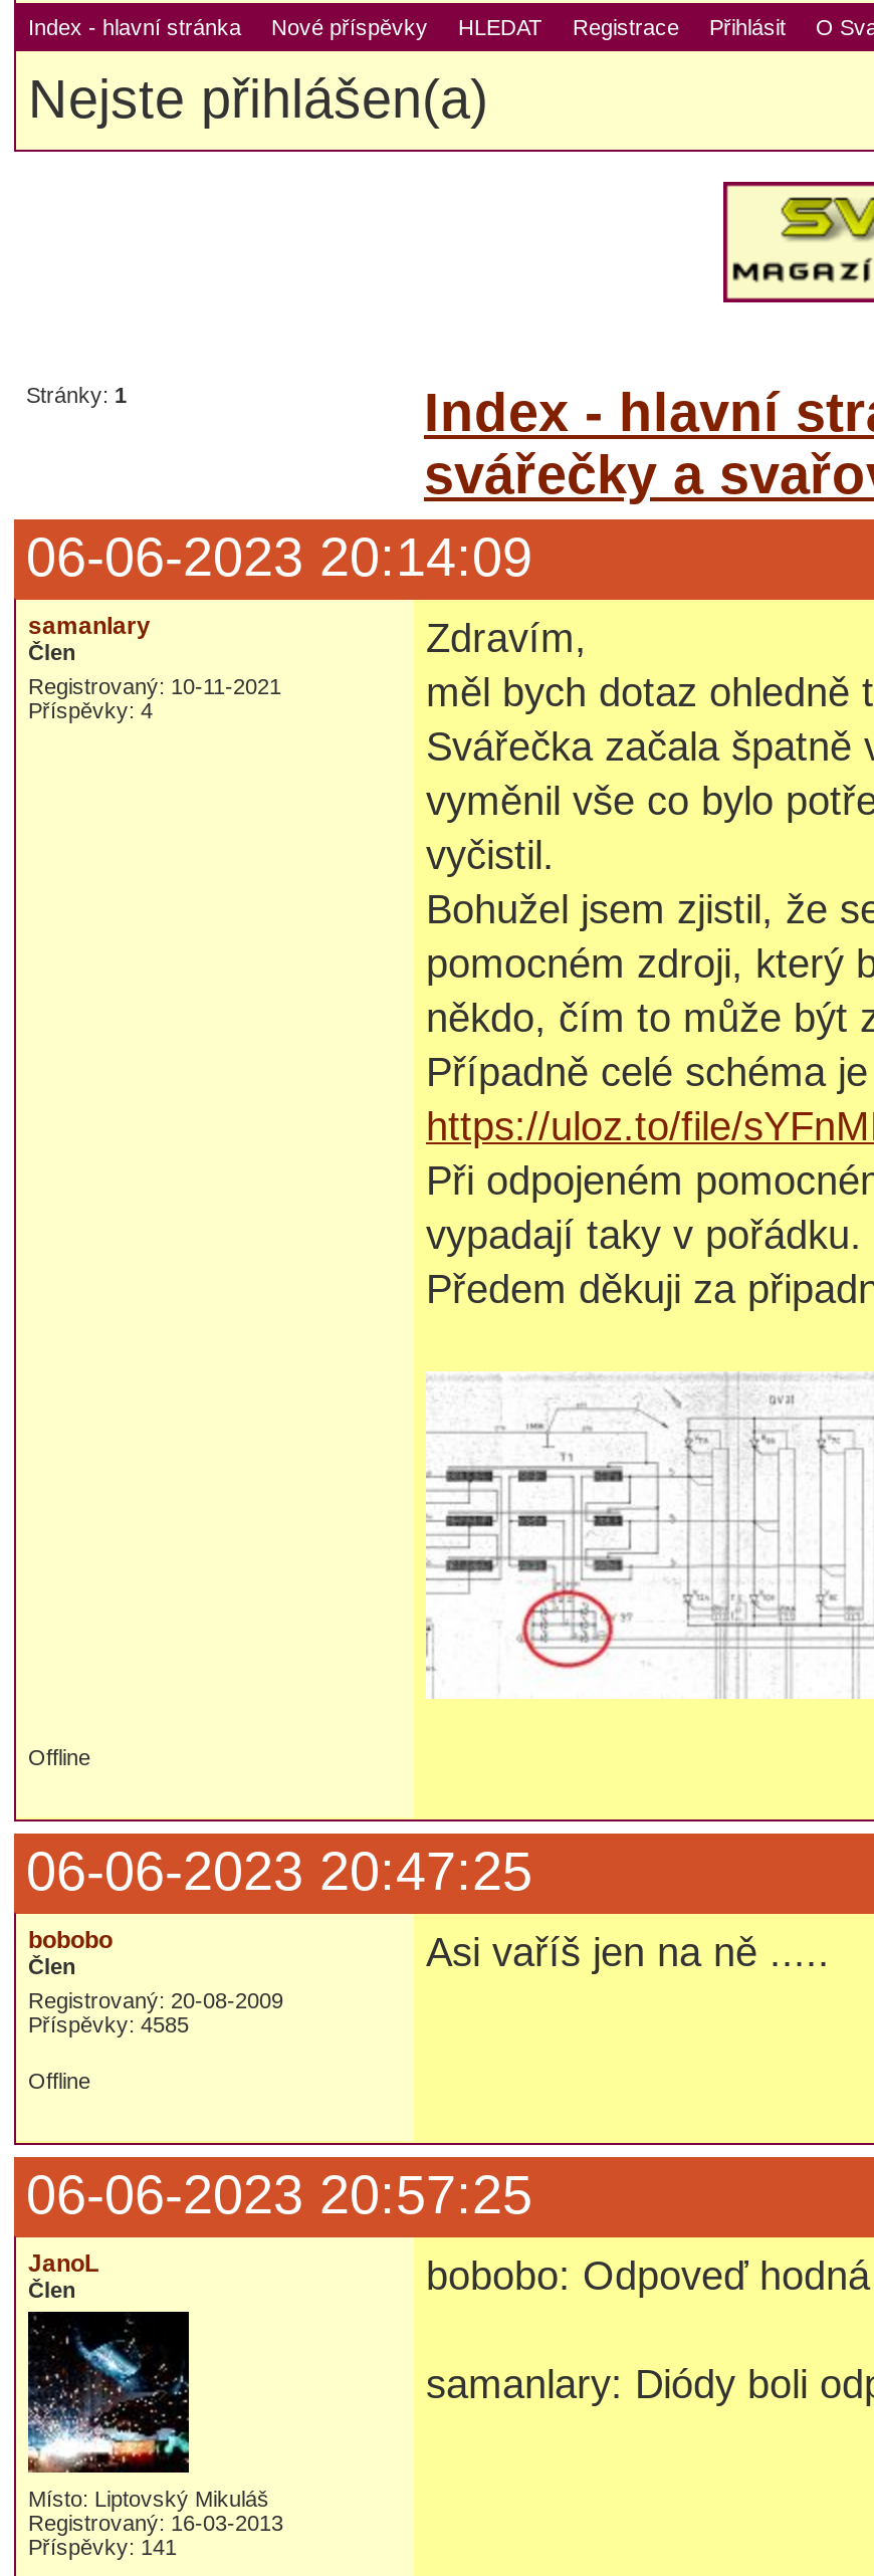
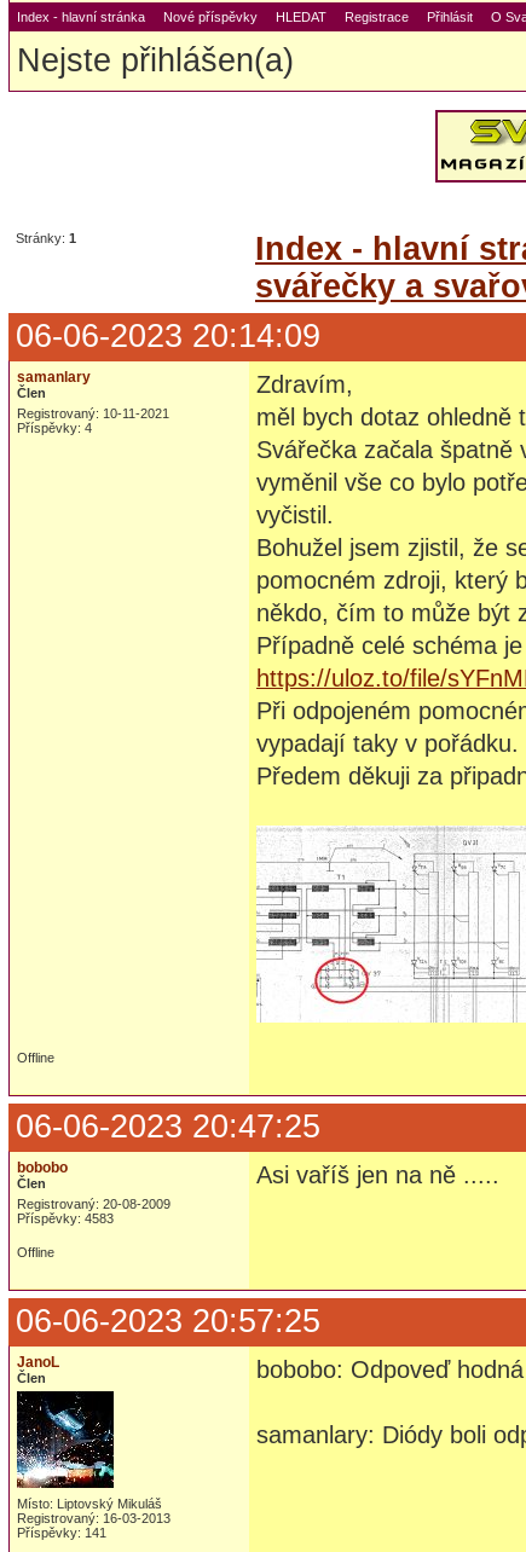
[28,2012,189,2036] Příspěvky: 4585 -> [17,1211,114,1226] Příspěvky: 4583

